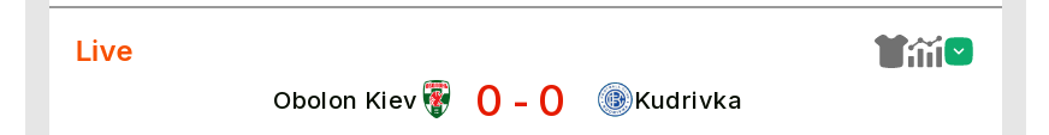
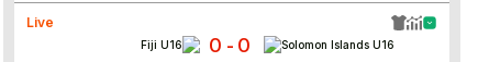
[273,84,417,112] Obolon Kiev -> [141,38,182,51] Fiji U16
[634,84,742,112] Kudrivka -> [281,38,394,51] Solomon Islands U16

